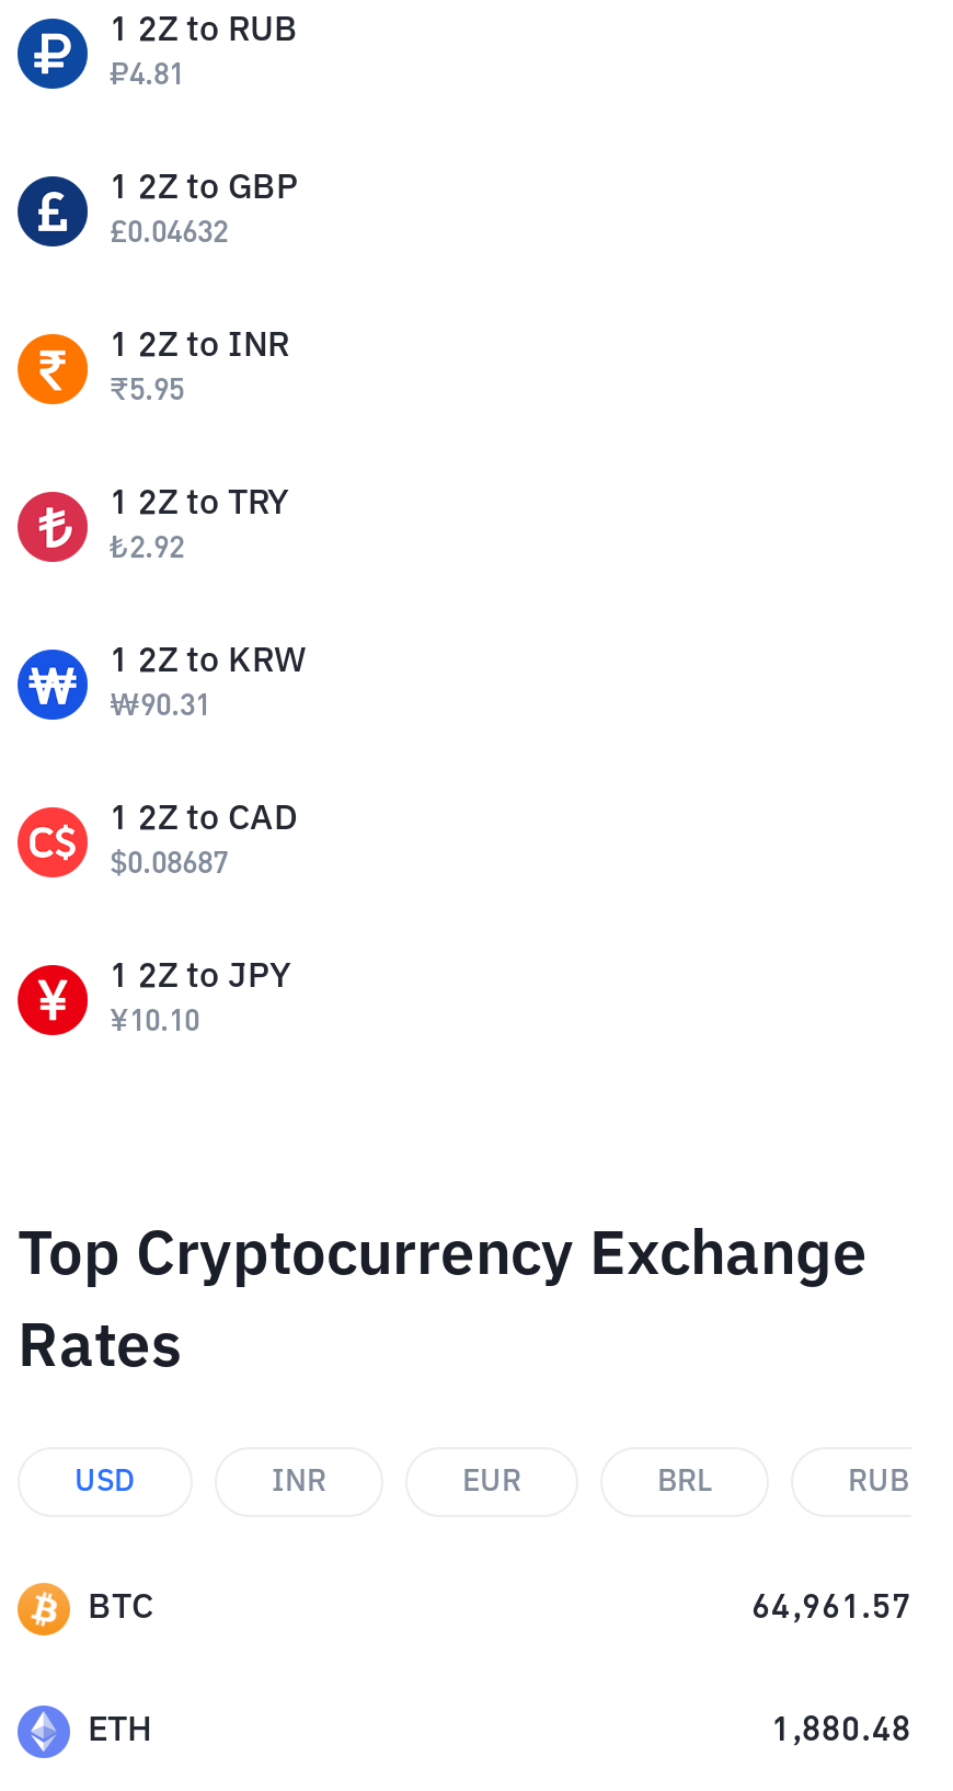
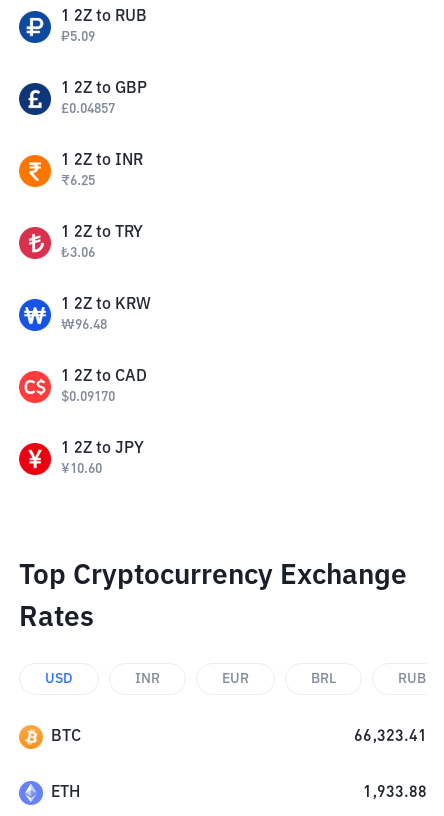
[110,60,184,91] ₽4.81 -> [61,30,95,44] ₽5.09
[110,218,228,249] £0.04632 -> [61,102,115,116] £0.04857
[110,376,184,406] ₹5.95 -> [61,174,95,188] ₹6.25
[110,533,184,564] ₺2.92 -> [61,246,95,260] ₺3.06
[110,691,210,722] ₩90.31 -> [61,318,107,332] ₩96.48
[110,849,228,880] $0.08687 -> [61,390,115,404] $0.09170
[110,1007,199,1037] ¥10.10 -> [61,462,102,476] ¥10.60
[751,1592,911,1627] 64,961.57 -> [354,729,427,745] 66,323.41
[771,1714,911,1749] 1,880.48 -> [363,785,427,801] 1,933.88

